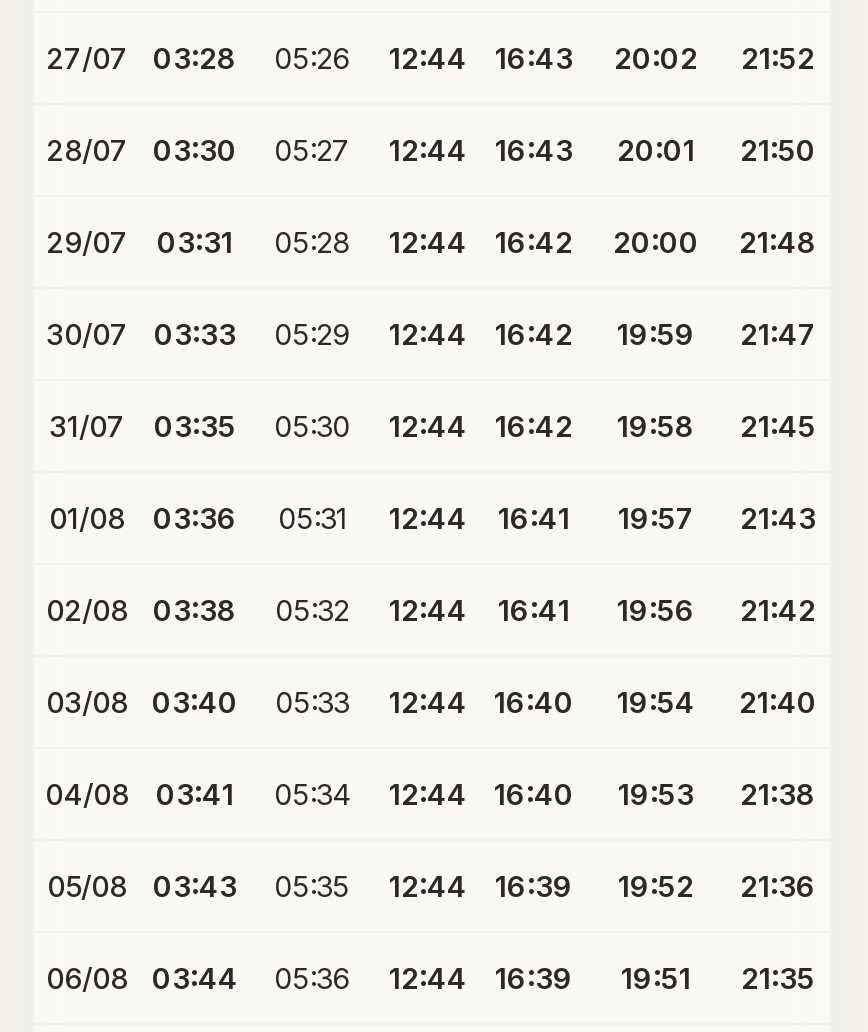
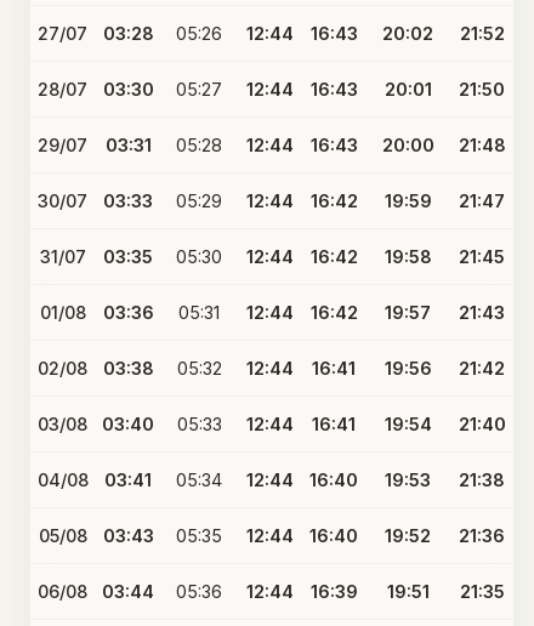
[46,225,817,259] 29/07 03:31 05:28 12:44 16:42 20:00 21:48 -> [38,135,505,155] 29/07 03:31 05:28 12:44 16:43 20:00 21:48
[49,501,816,535] 01/08 03:36 05:31 12:44 16:41 19:57 21:43 -> [39,302,505,323] 01/08 03:36 05:31 12:44 16:42 19:57 21:43
[46,685,817,719] 03/08 03:40 05:33 12:44 16:40 19:54 21:40 -> [38,414,505,434] 03/08 03:40 05:33 12:44 16:41 19:54 21:40
[47,869,816,903] 05/08 03:43 05:35 12:44 16:39 19:52 21:36 -> [38,525,505,546] 05/08 03:43 05:35 12:44 16:40 19:52 21:36

